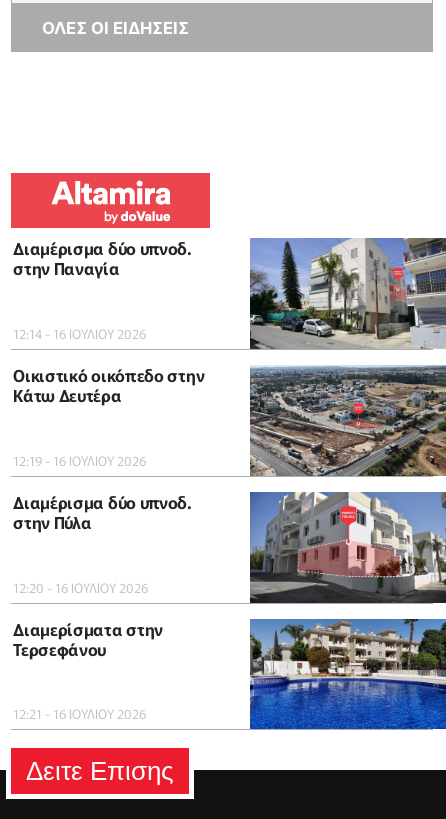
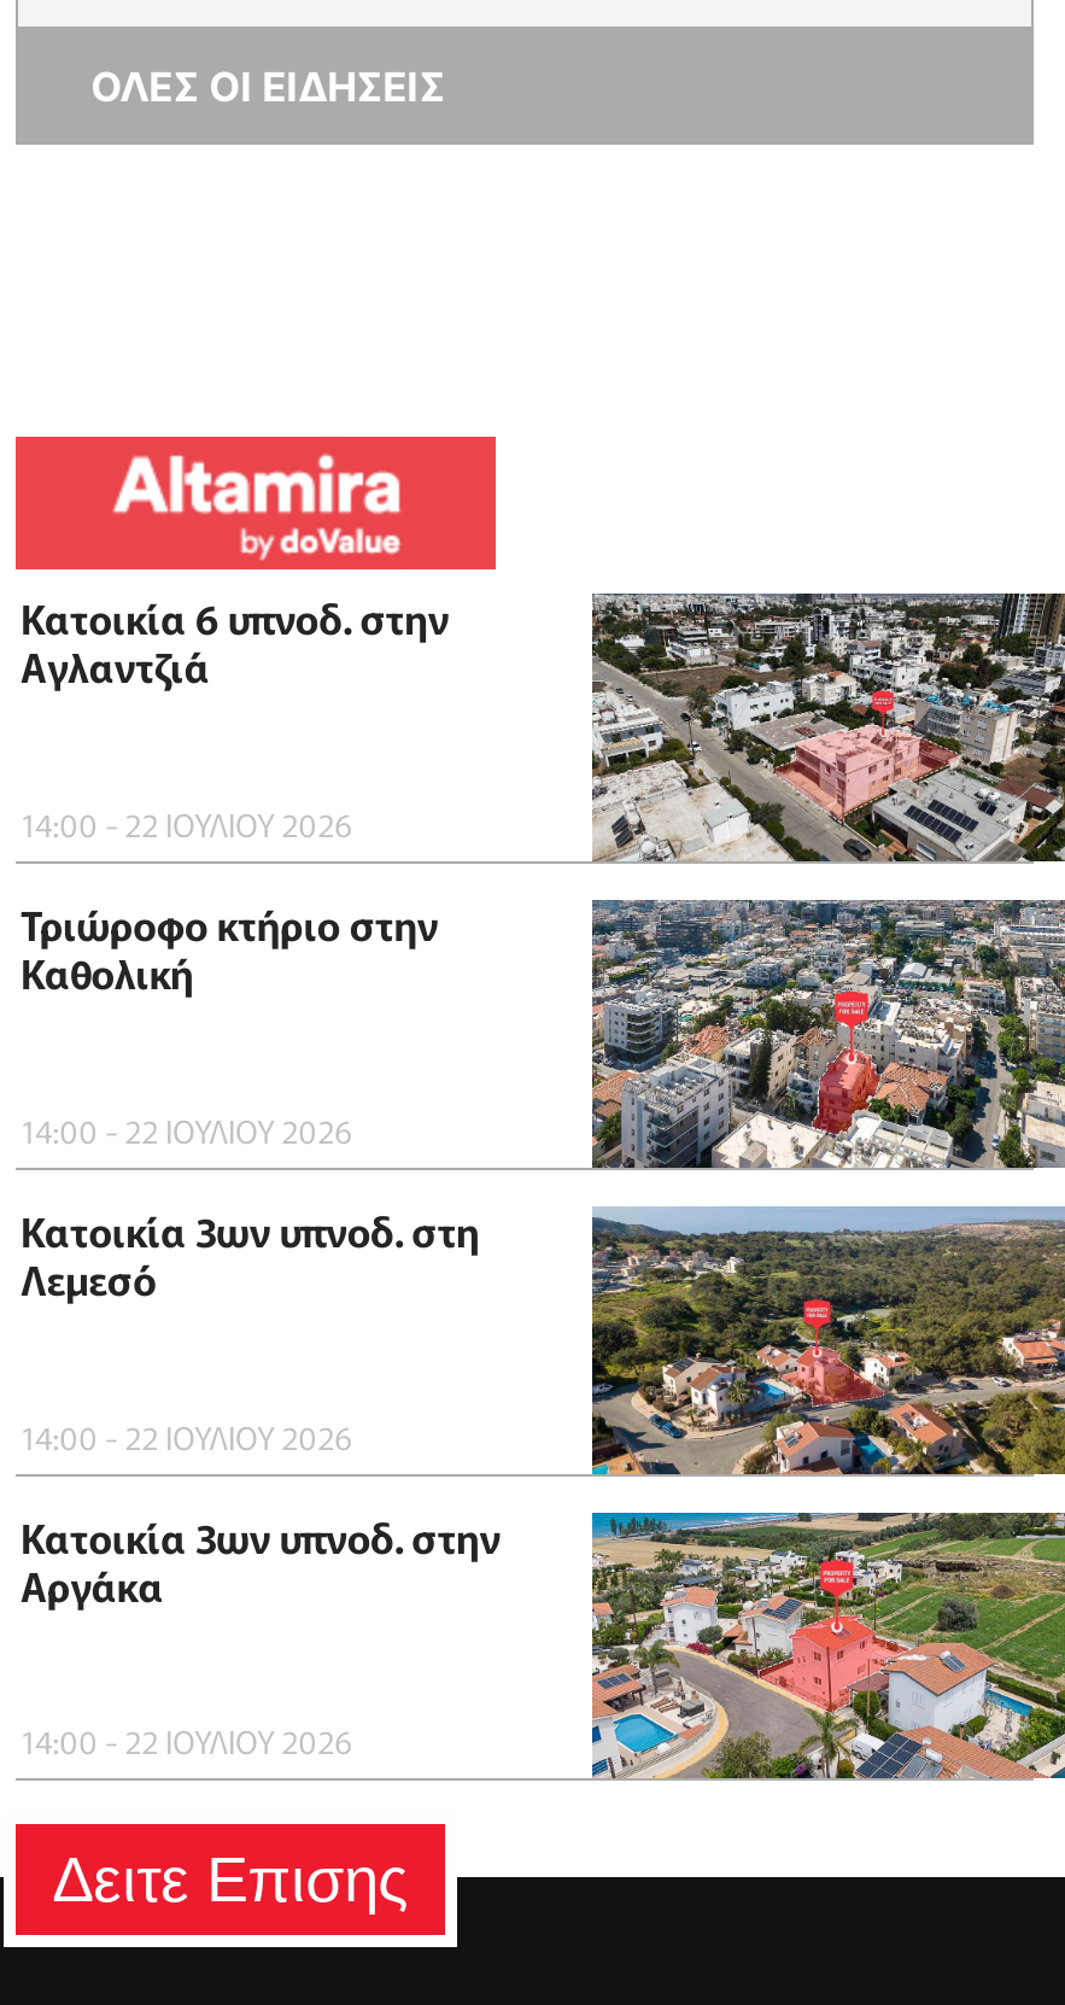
[13,236,191,280] Διαμέρισμα δύο υπνοδ. | στην Παναγία -> [21,588,449,694] Κατοικία 6 υπνοδ. στην | Αγλαντζιά
[249,237,443,350] [image] -> [590,591,1058,864] [image]
[13,324,146,343] 12:14 - 16 ΙΟΥΛΙΟΥ 2026 -> [21,800,351,846] 14:00 - 22 ΙΟΥΛΙΟΥ 2026
[13,363,204,407] Οικιστικό οικόπεδο στην | Κάτω Δευτέρα -> [21,894,438,1001] Τριώροφο κτήριο στην | Καθολική
[250,365,443,477] [image] -> [592,900,1058,1170] [image]
[13,451,146,470] 12:19 - 16 ΙΟΥΛΙΟΥ 2026 -> [21,1106,351,1152] 14:00 - 22 ΙΟΥΛΙΟΥ 2026
[13,490,191,534] Διαμέρισμα δύο υπνοδ. | στην Πύλα -> [21,1201,479,1307] Κατοικία 3ων υπνοδ. στη | Λεμεσό
[249,492,443,604] [image] -> [590,1206,1058,1477] [image]
[13,577,148,596] 12:20 - 16 ΙΟΥΛΙΟΥ 2026 -> [21,1413,351,1459] 14:00 - 22 ΙΟΥΛΙΟΥ 2026
[13,616,163,660] Διαμερίσματα στην | Τερσεφάνου -> [21,1507,500,1613] Κατοικία 3ων υπνοδ. στην | Αργάκα
[249,618,443,730] [image] -> [590,1510,1058,1781] [image]
[13,704,146,723] 12:21 - 16 ΙΟΥΛΙΟΥ 2026 -> [21,1719,351,1765] 14:00 - 22 ΙΟΥΛΙΟΥ 2026

